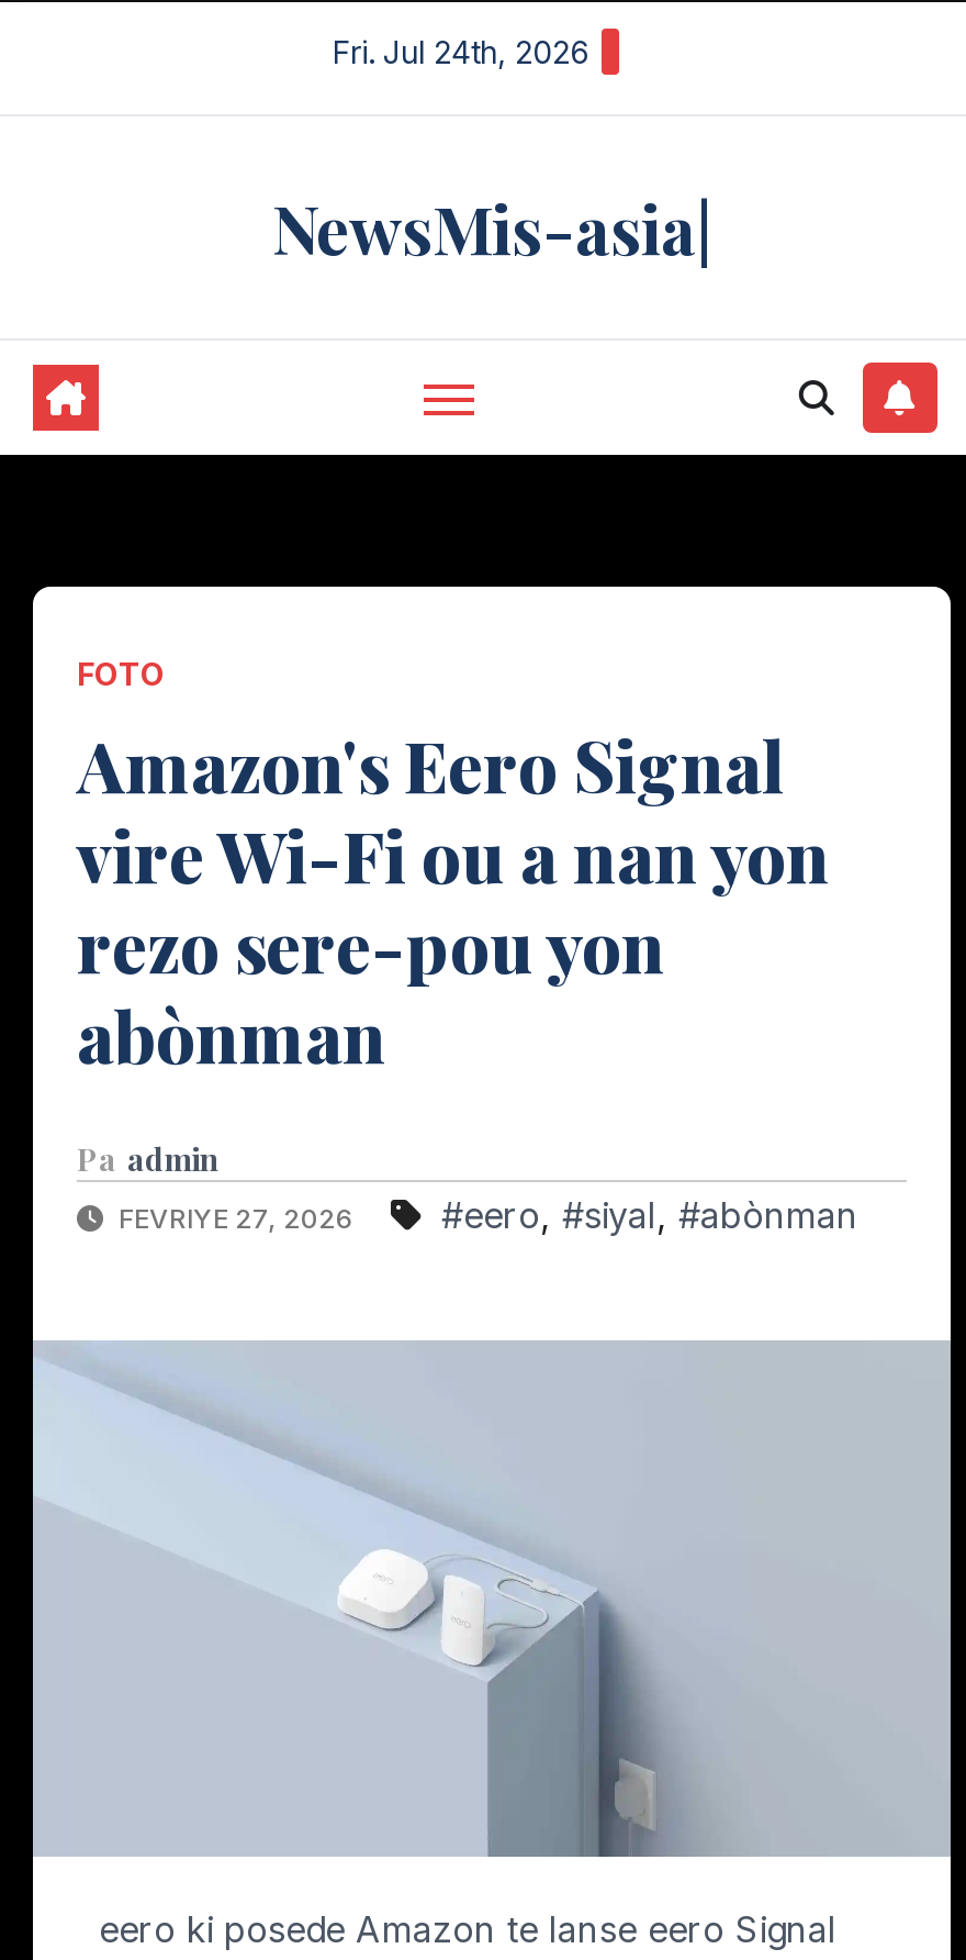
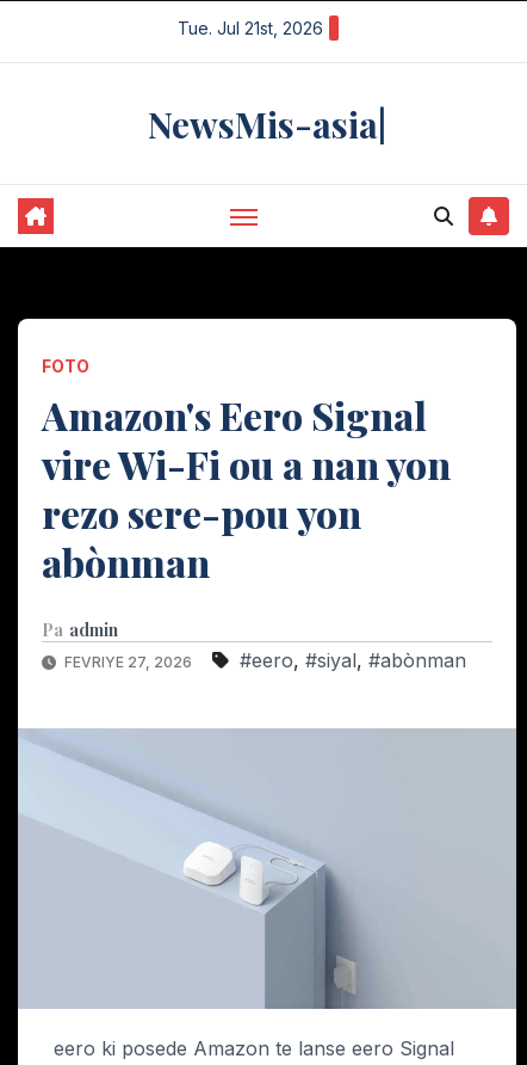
[333,33,589,70] Fri. Jul 24th, 2026 -> [178,18,323,38] Tue. Jul 21st, 2026

